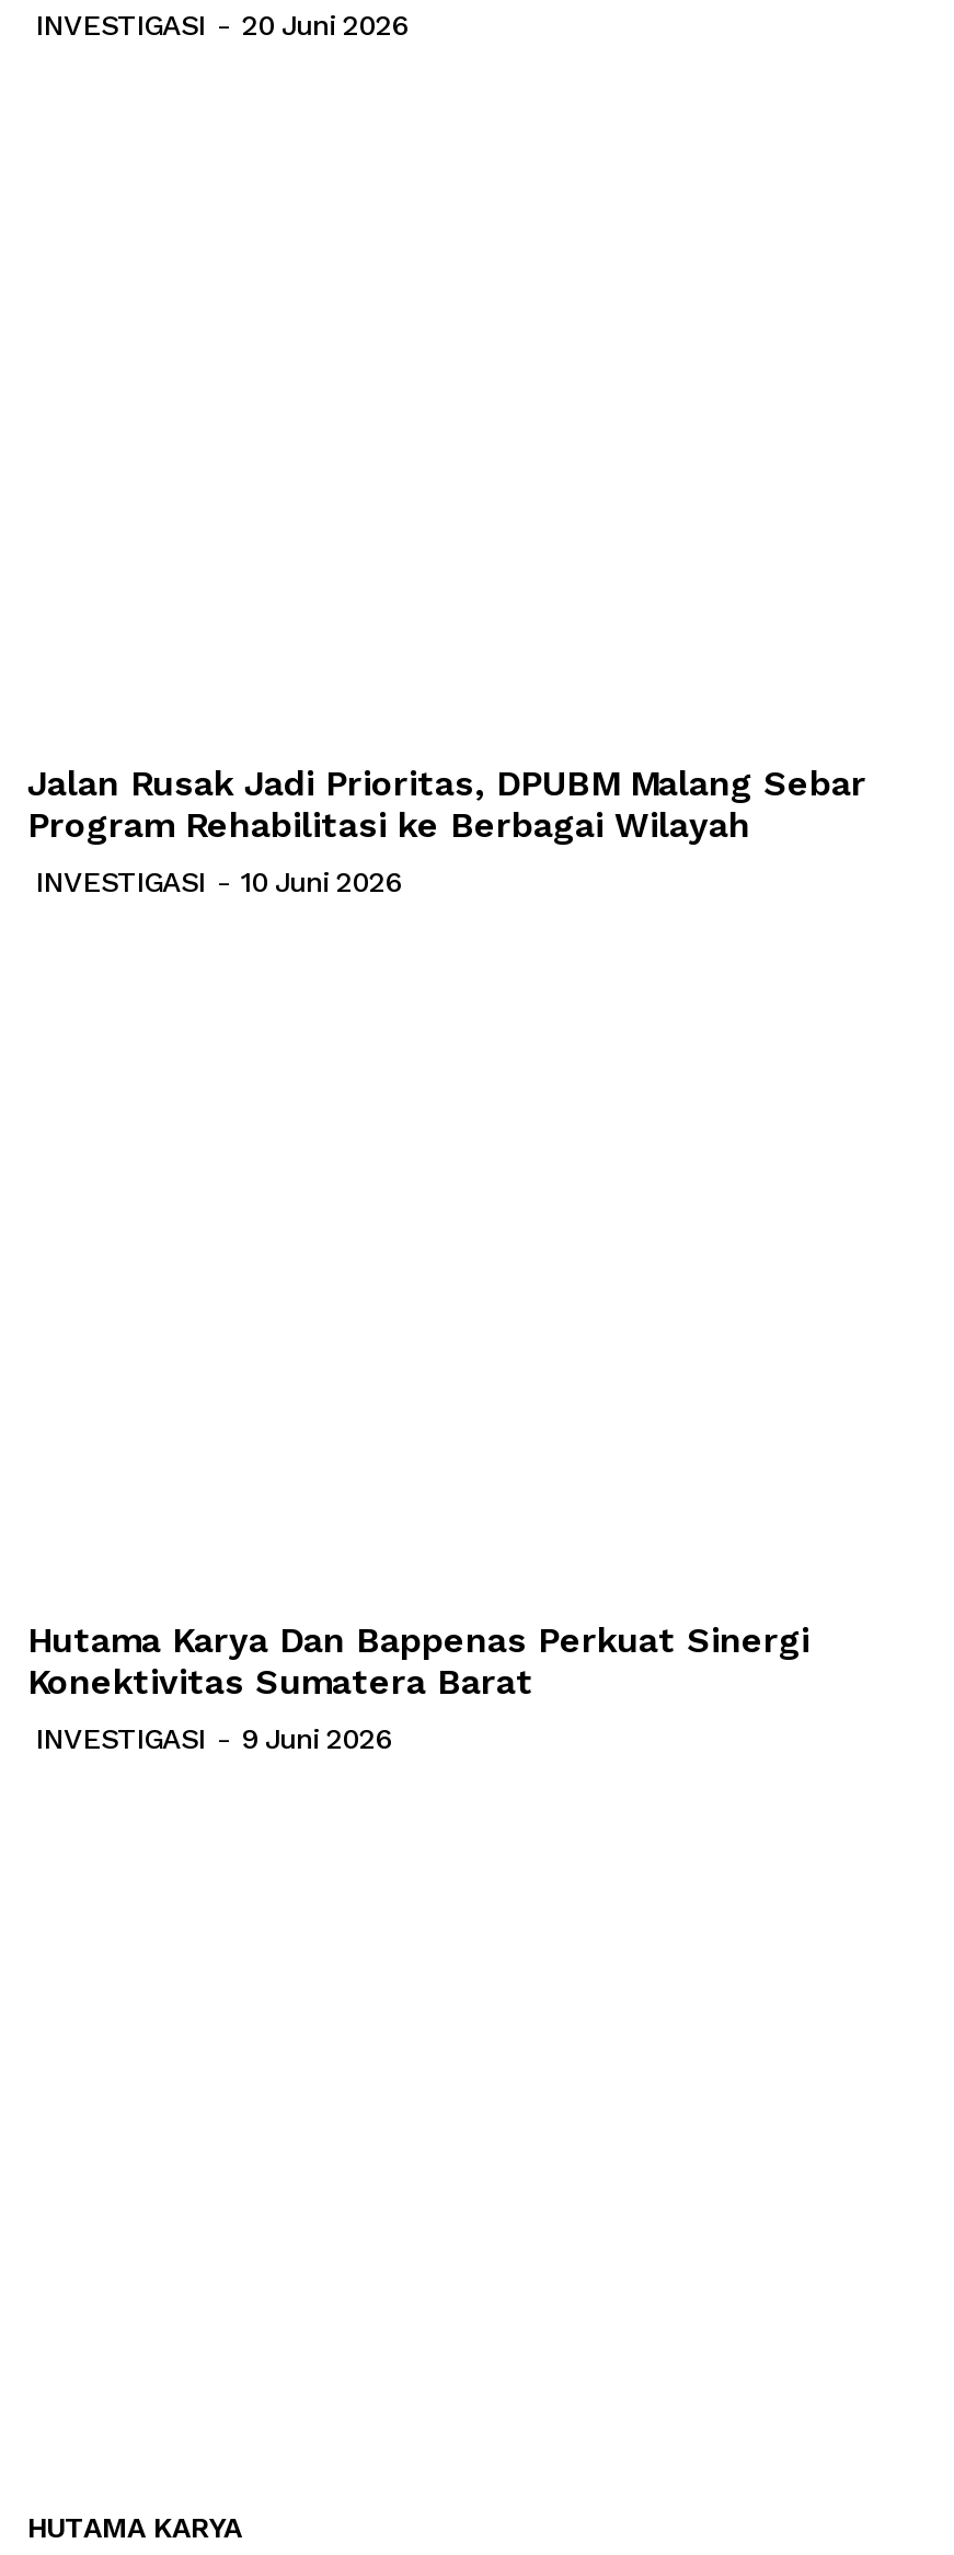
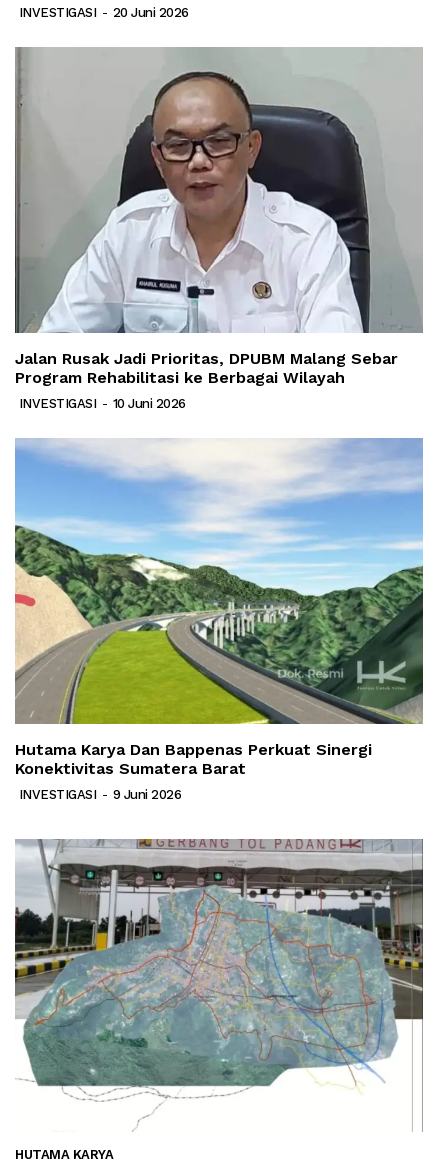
none -> [14,46,424,334] [image]
none -> [14,437,424,725] [image]
none -> [14,838,424,1131] [image]

